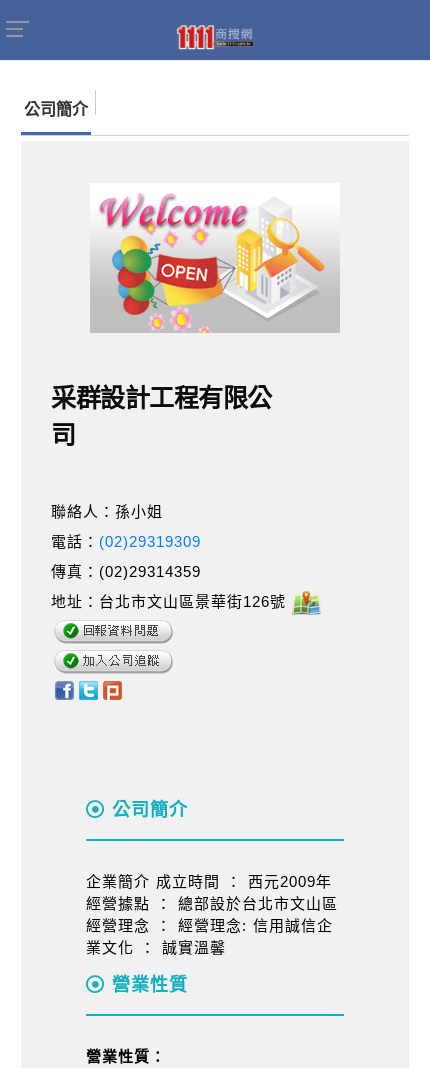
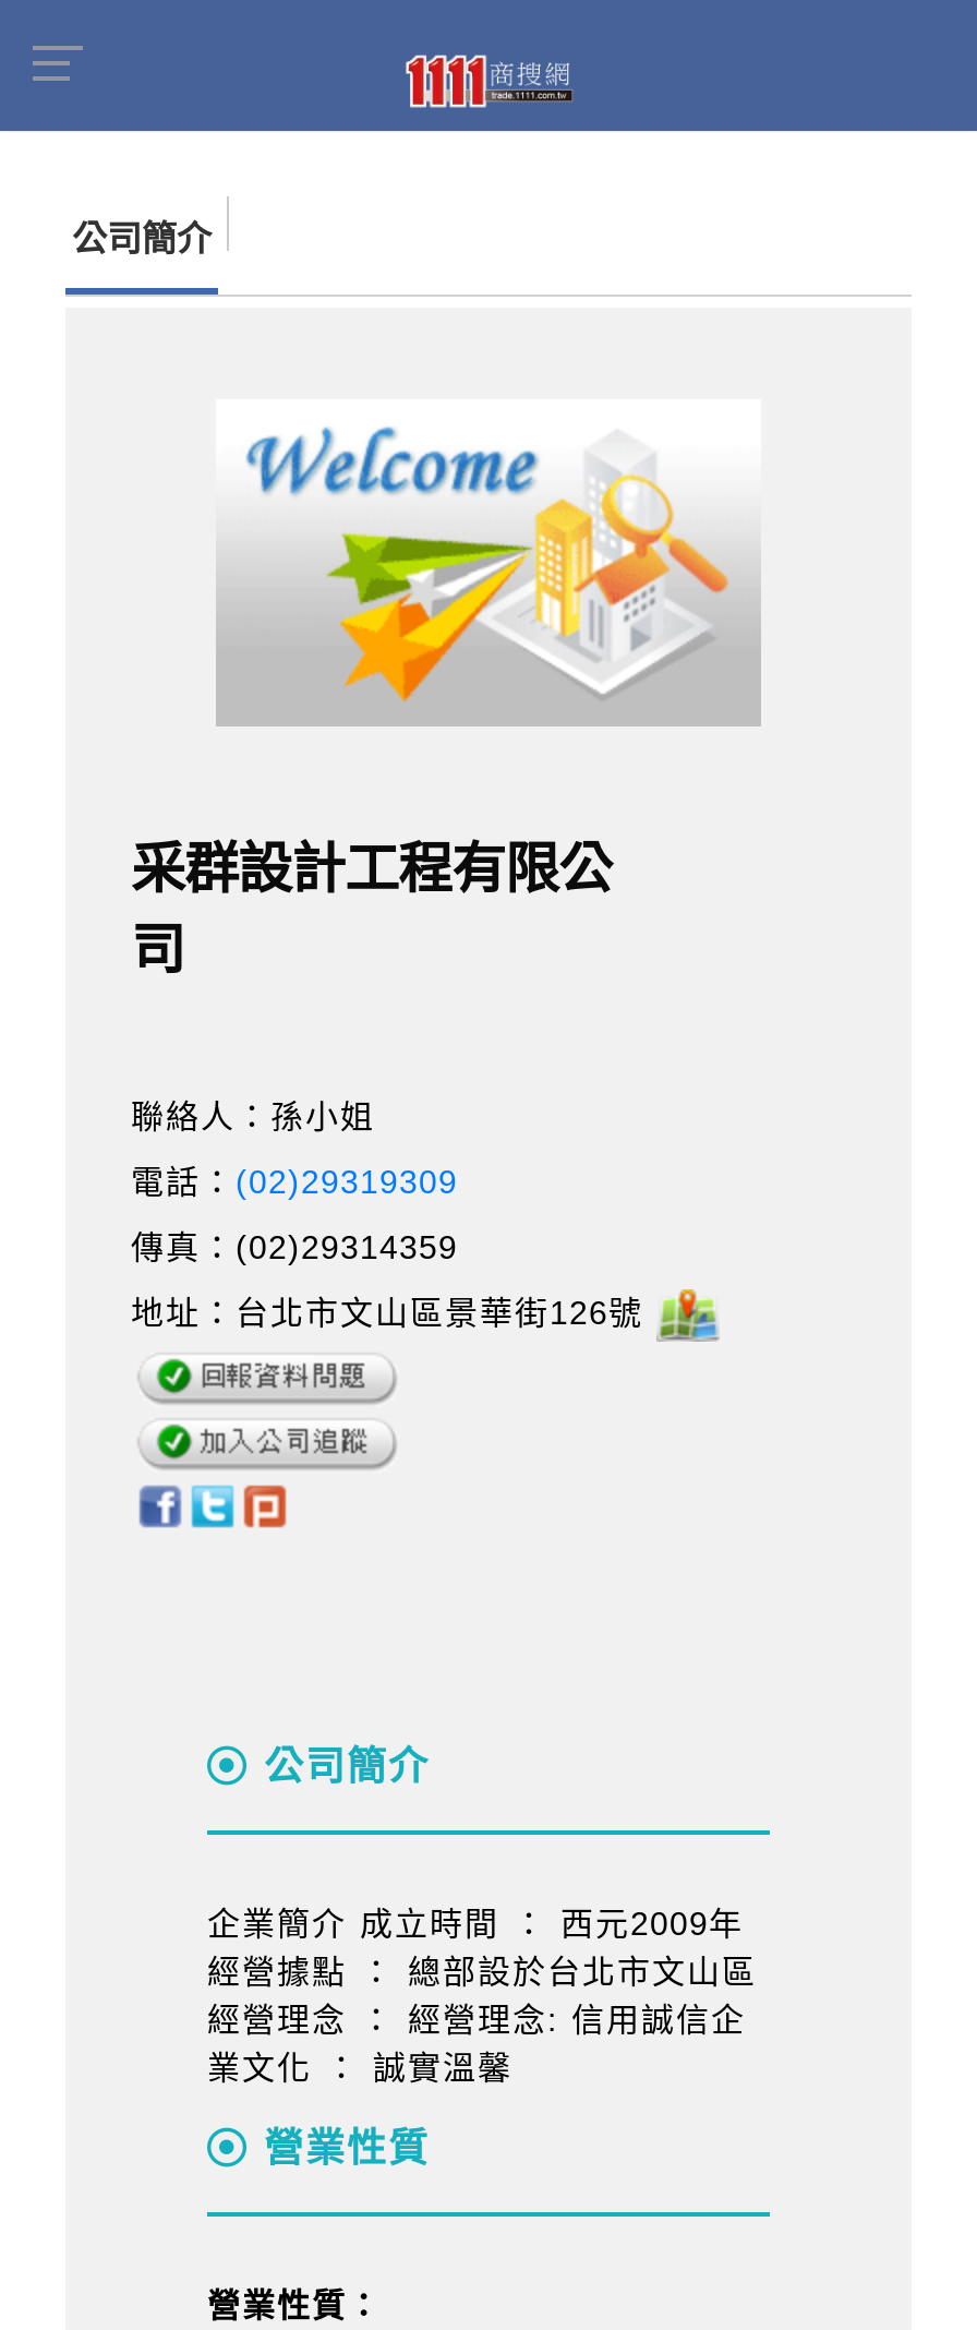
[99,193,249,334] [image] -> [238,423,560,726] [image]

